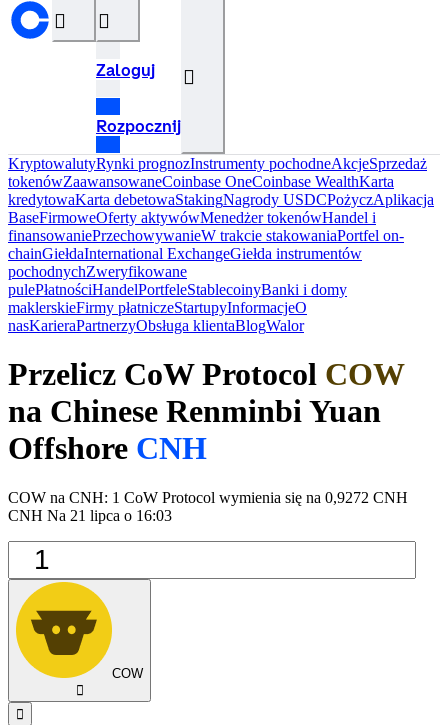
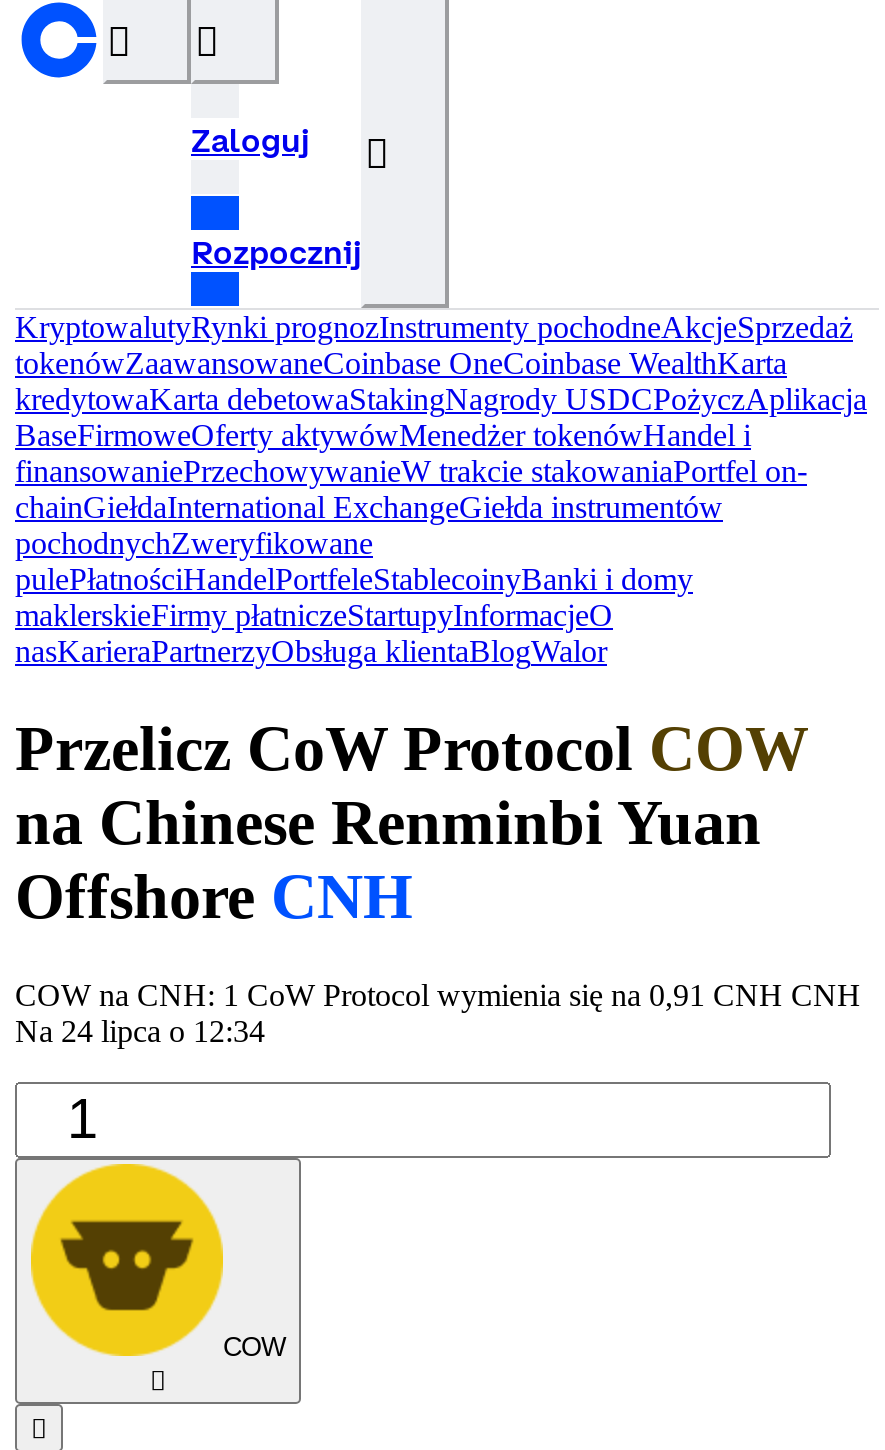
[8,489,408,524] COW na CNH: 1 CoW Protocol wymienia się na 0,9272 CNH | CNH Na 21 lipca o 16:03 -> [15,978,861,1048] COW na CNH: 1 CoW Protocol wymienia się na 0,91 CNH CNH | Na 24 lipca o 12:34

